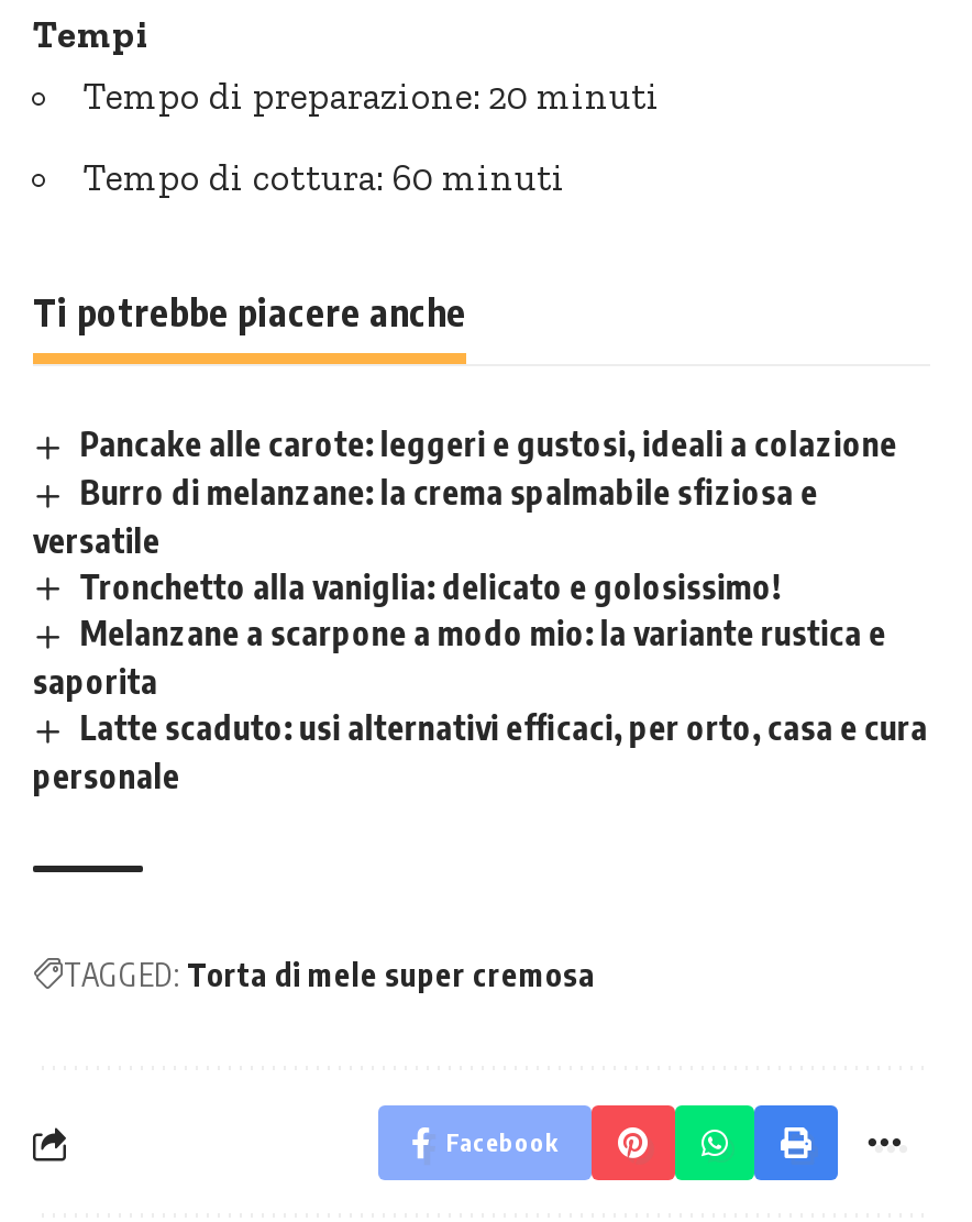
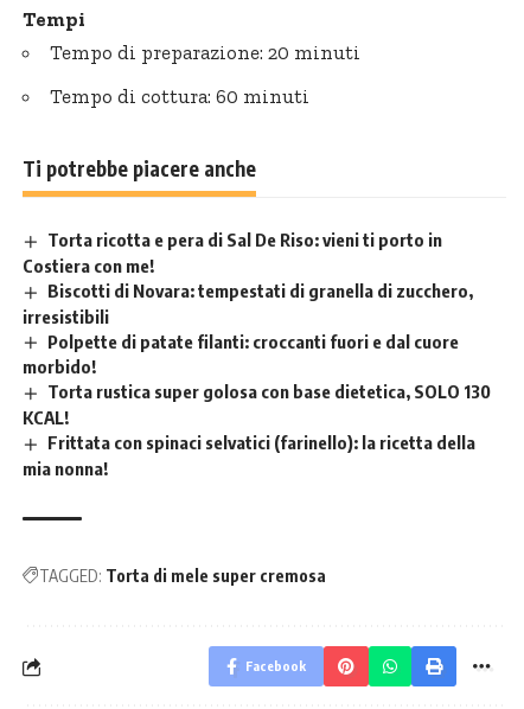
[33,423,928,796] Pancake alle carote: leggeri e gustosi, ideali a colazione | Burro di melanzane: la crema spalmabile sfiziosa e | versatile | Tronchetto alla vaniglia: delicato e golosissimo! | Melanzane a scarpone a modo mio: la variante rustica e | saporita | Latte scaduto: usi alternativi efficaci, per orto, casa e cura | personale -> [23,228,491,479] Torta ricotta e pera di Sal De Riso: vieni ti porto in | Costiera con me! | Biscotti di Novara: tempestati di granella di zucchero, | irresistibili | Polpette di patate filanti: croccanti fuori e dal cuore | morbido! | Torta rustica super golosa con base dietetica, SOLO 130 | KCAL! | Frittata con spinaci selvatici (farinello): la ricetta della | mia nonna!

